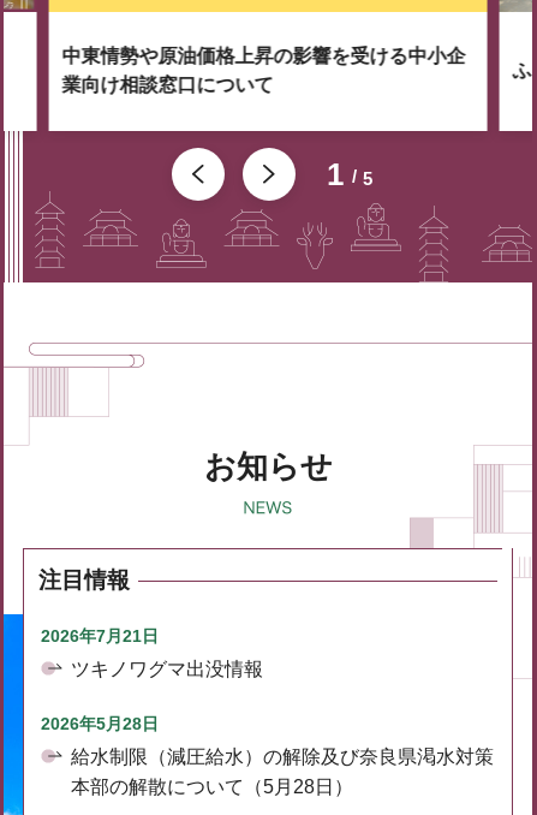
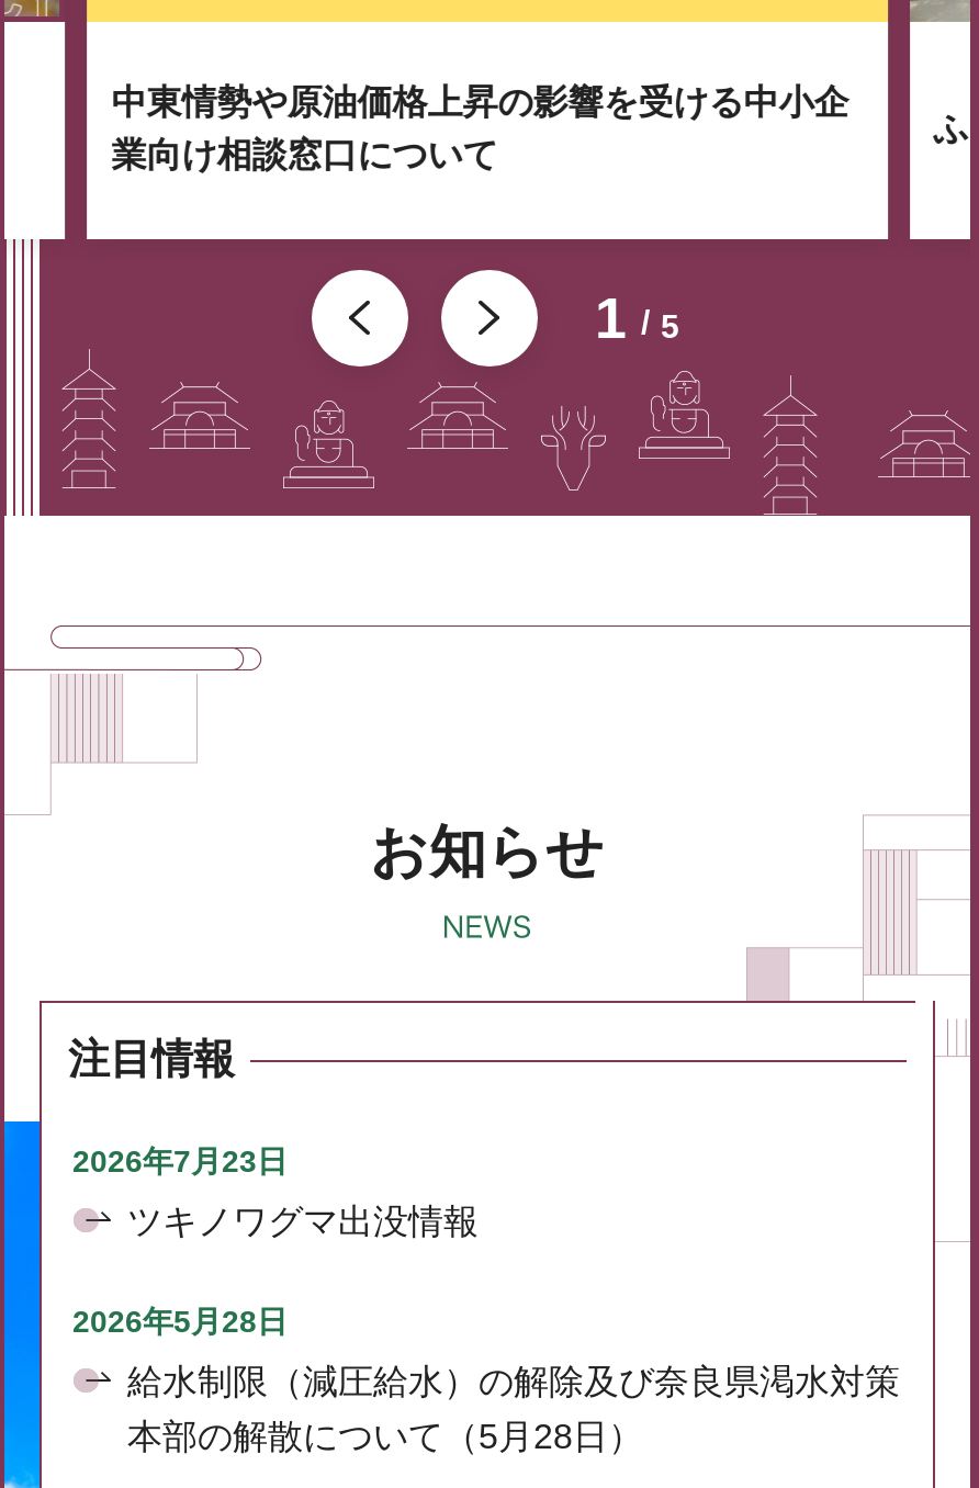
[41,626,159,646] 2026年7月21日 -> [72,1144,288,1179] 2026年7月23日

